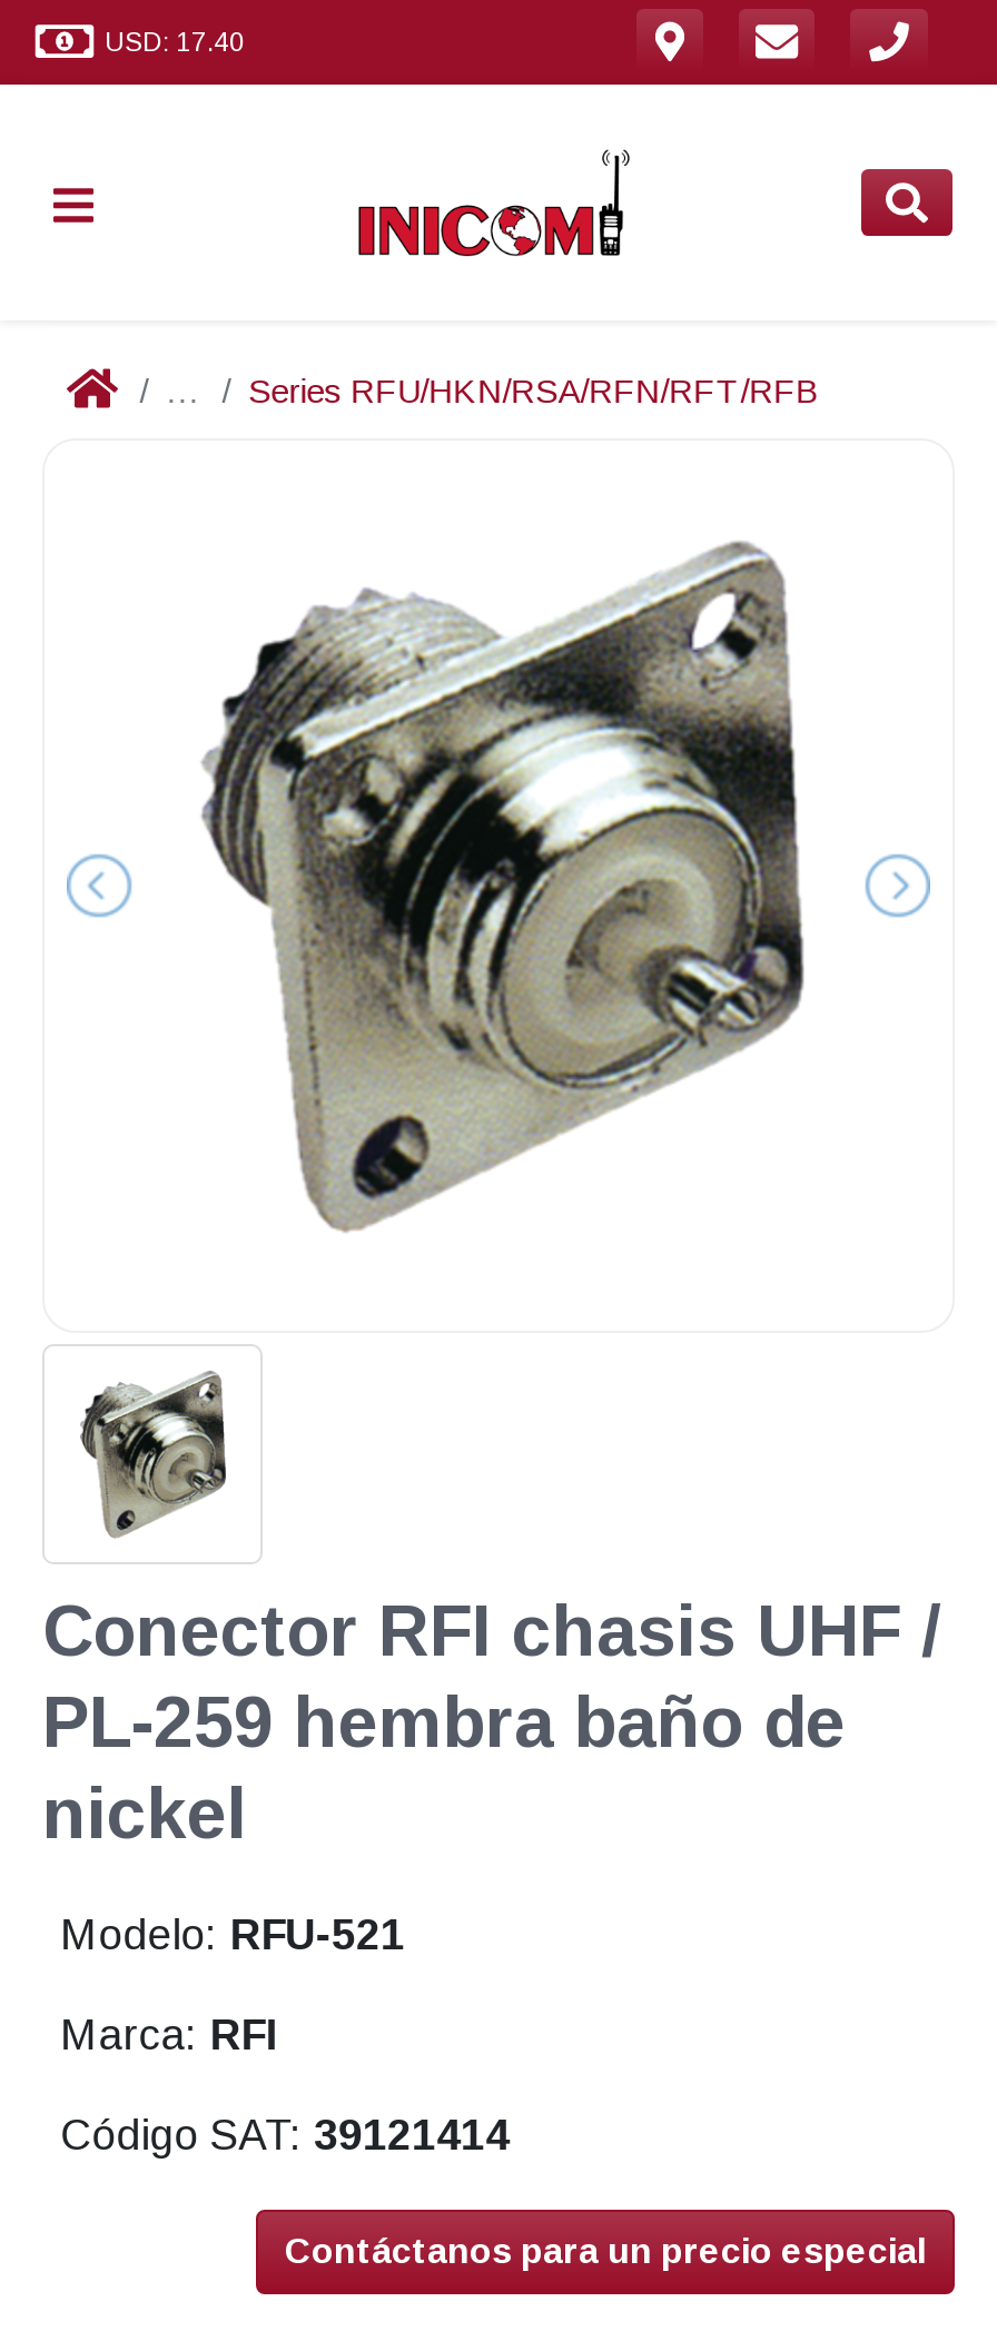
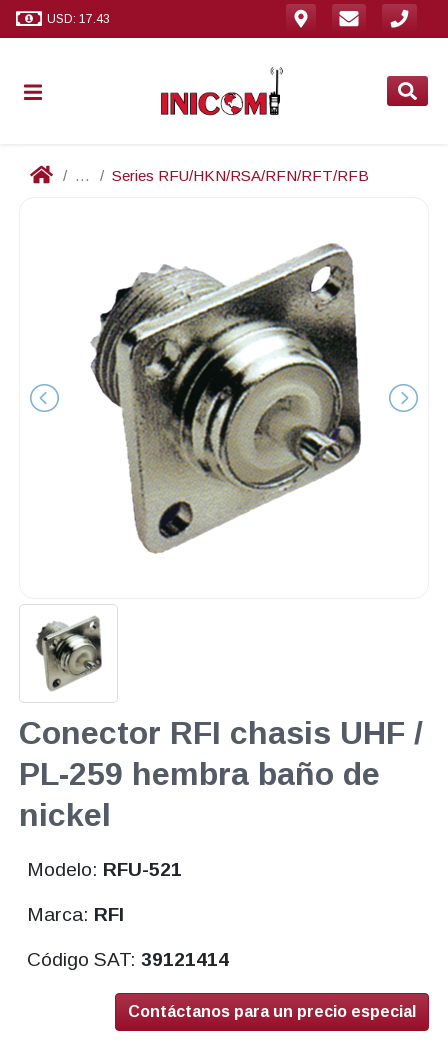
[105,26,245,57] USD: 17.40 -> [47,11,110,25] USD: 17.43

